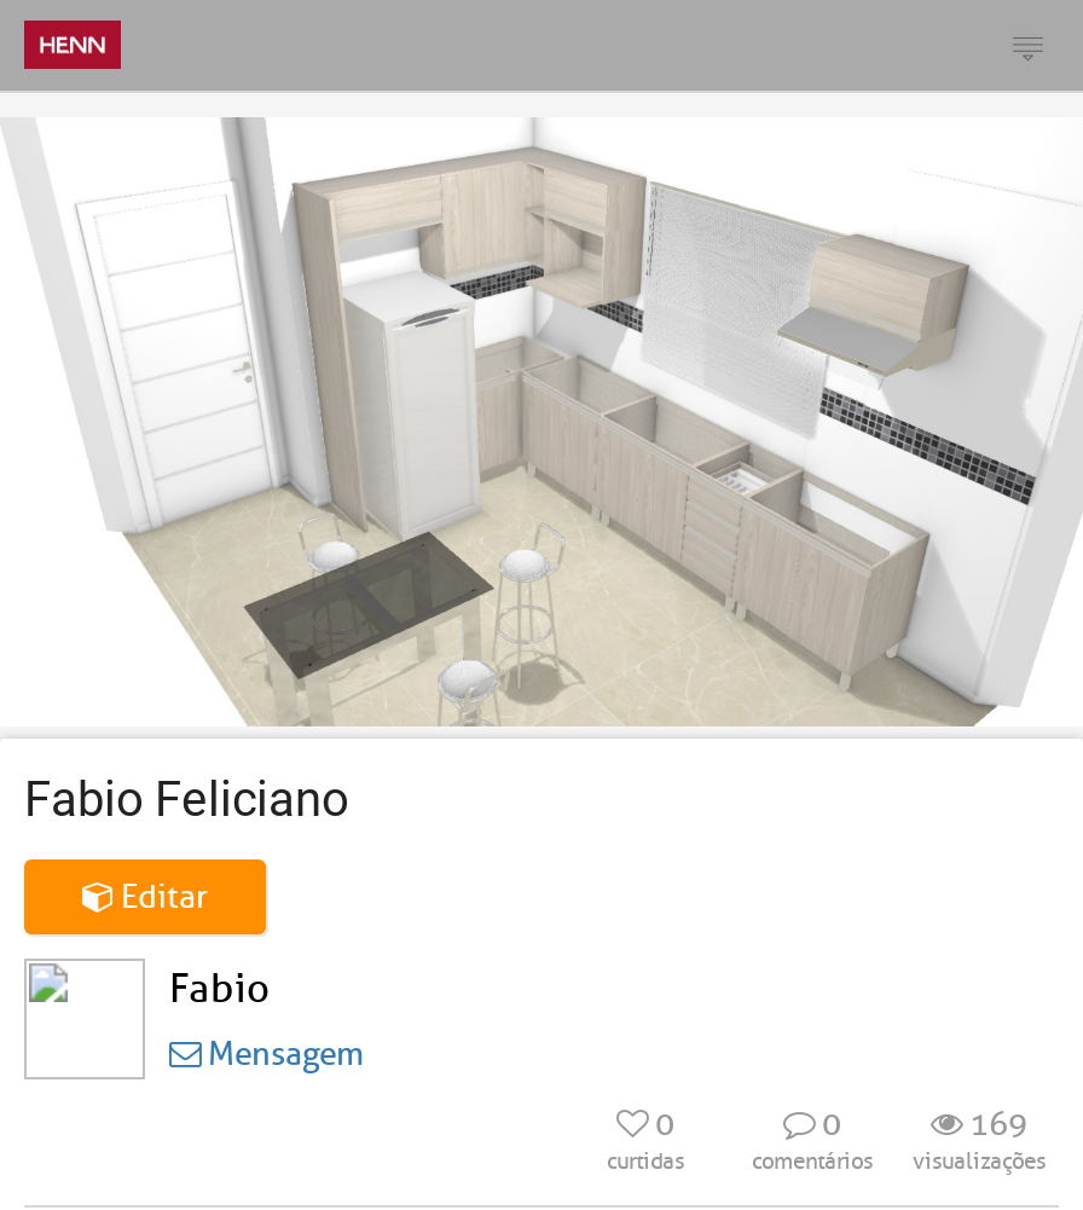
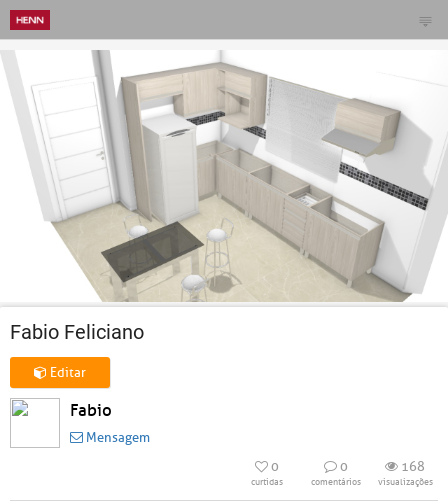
[962,1104,1027,1145] 169 -> [398,458,425,475] 168

